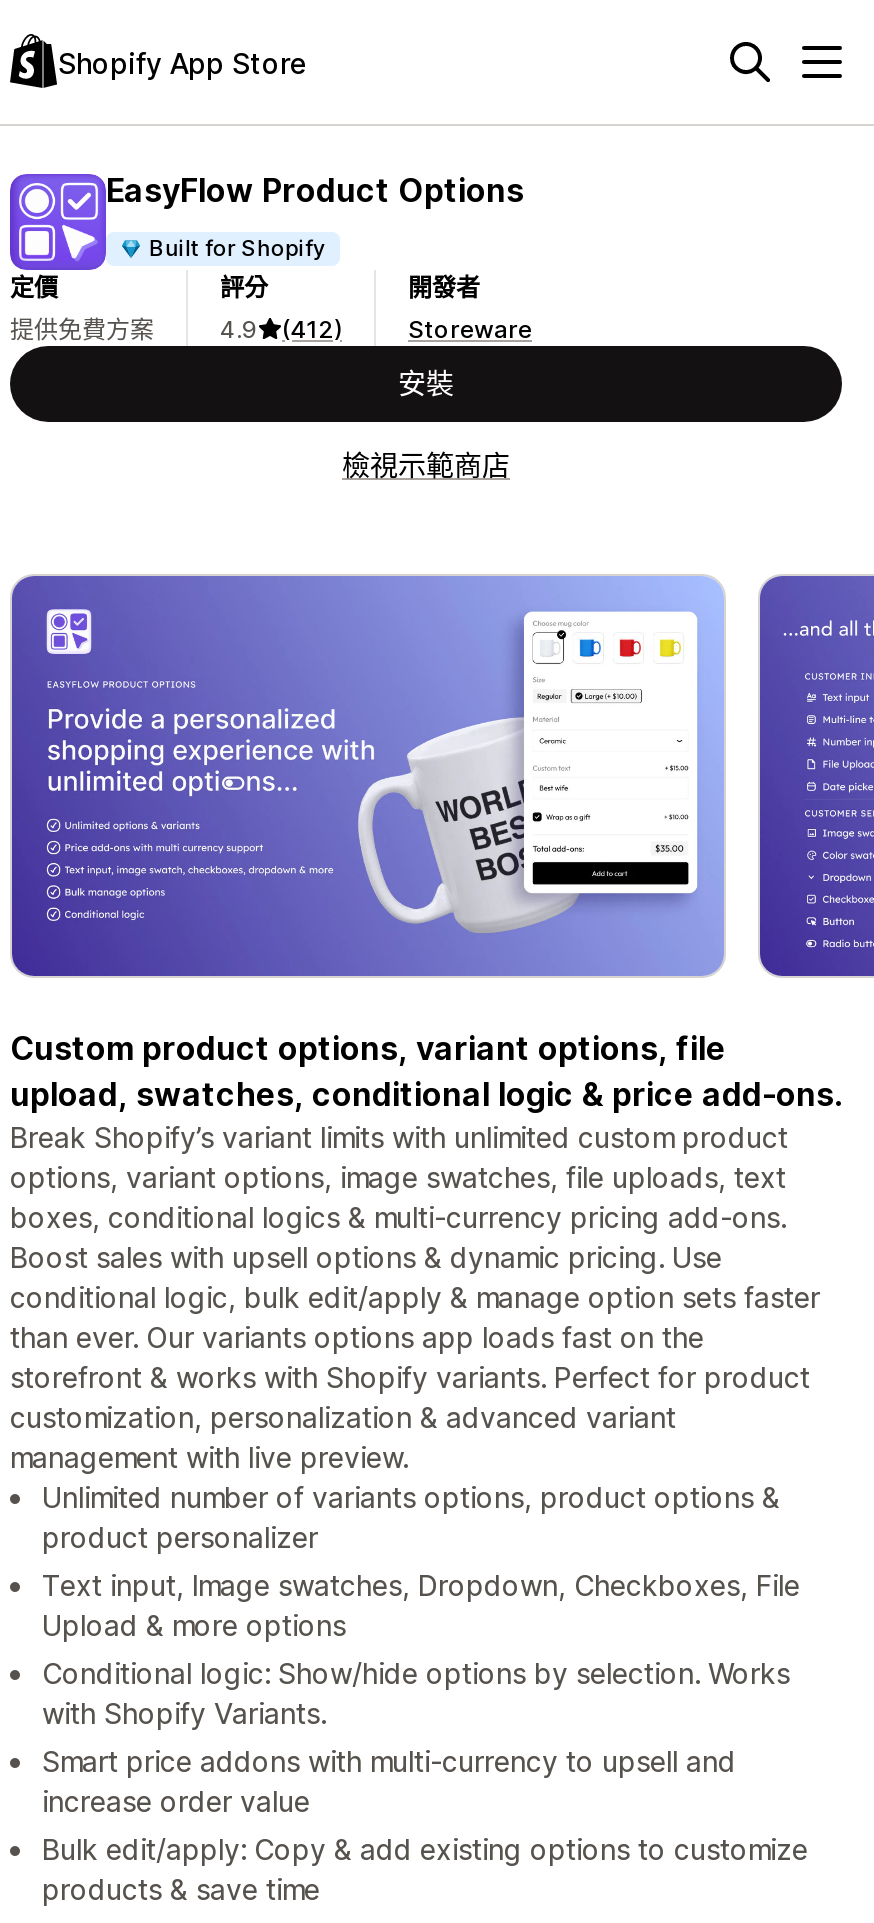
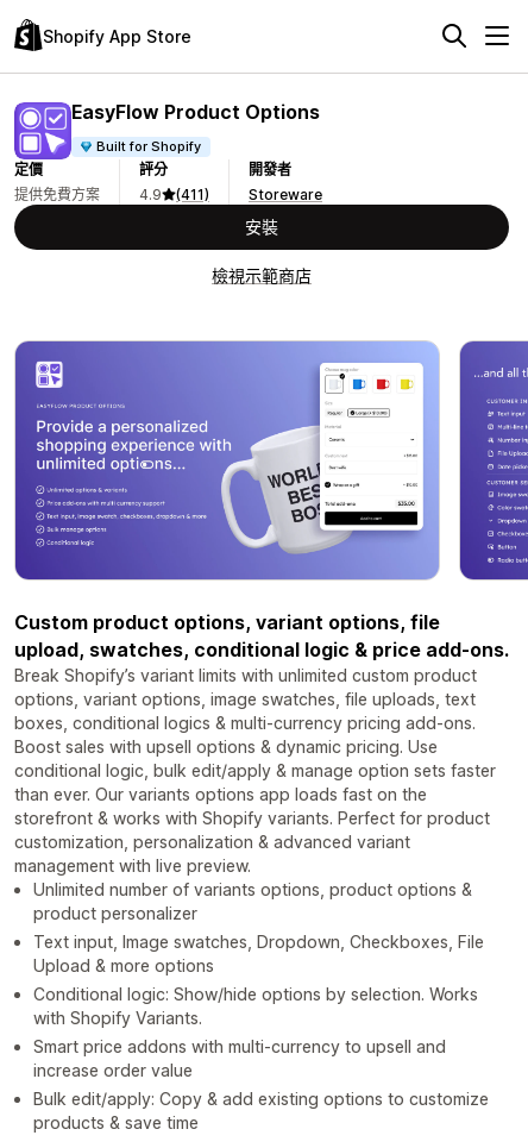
[220,314,342,344] 4.9 (412) -> [139,186,209,203] 4.9 (411)

